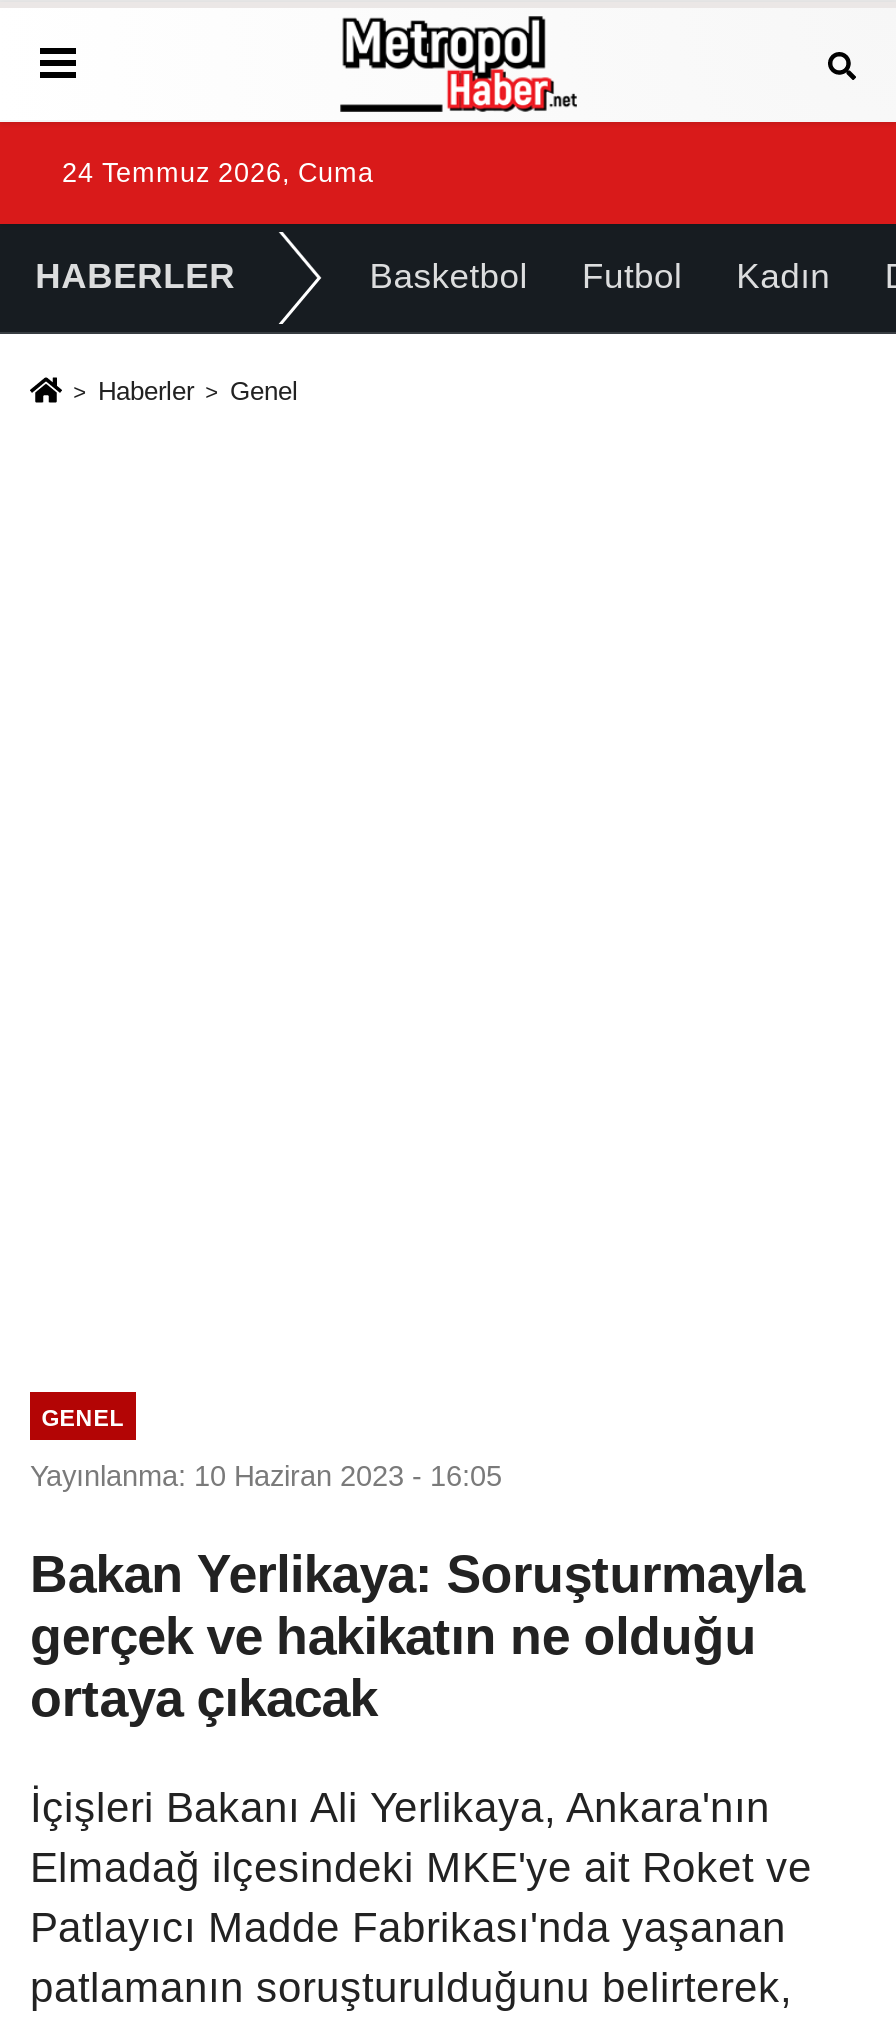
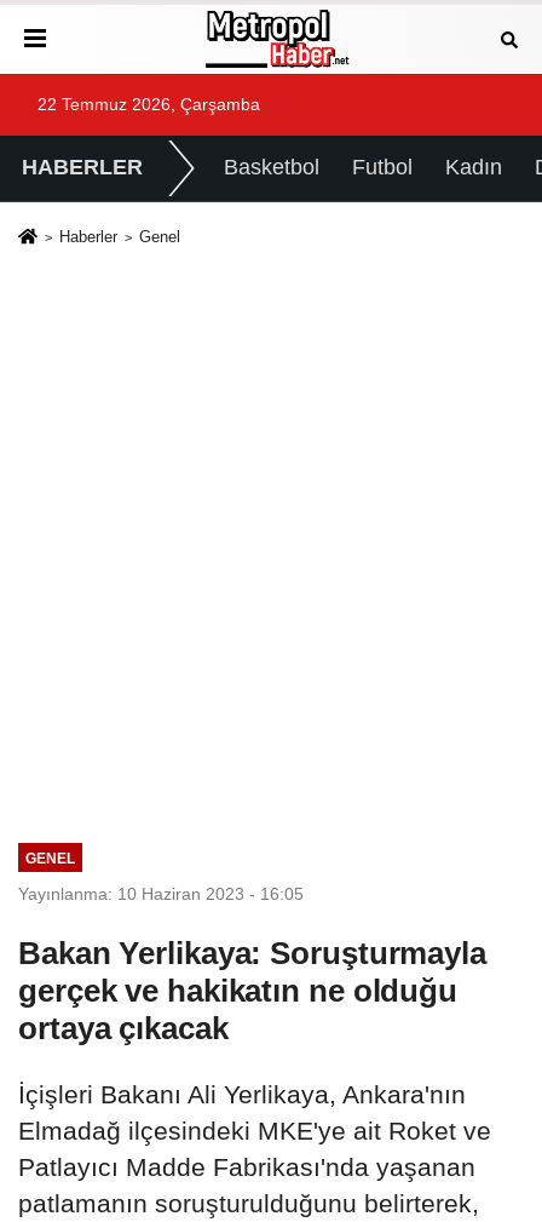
[62,158,374,188] 24 Temmuz 2026, Cuma -> [38,96,260,114] 22 Temmuz 2026, Çarşamba

